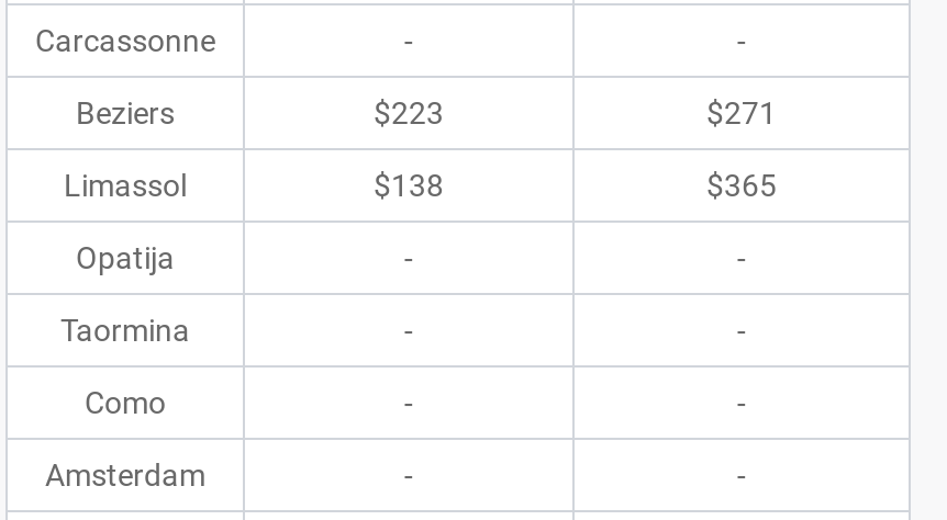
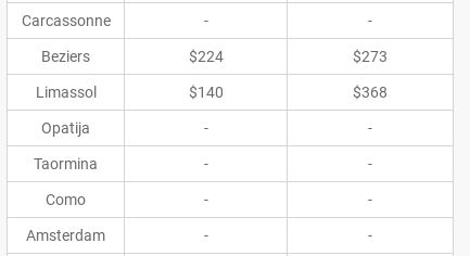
[374,95,444,131] $223 -> [188,48,223,65] $224
[706,95,777,131] $271 -> [353,48,388,65] $273
[374,168,444,203] $138 -> [188,84,223,101] $140
[706,168,777,203] $365 -> [353,84,388,101] $368

